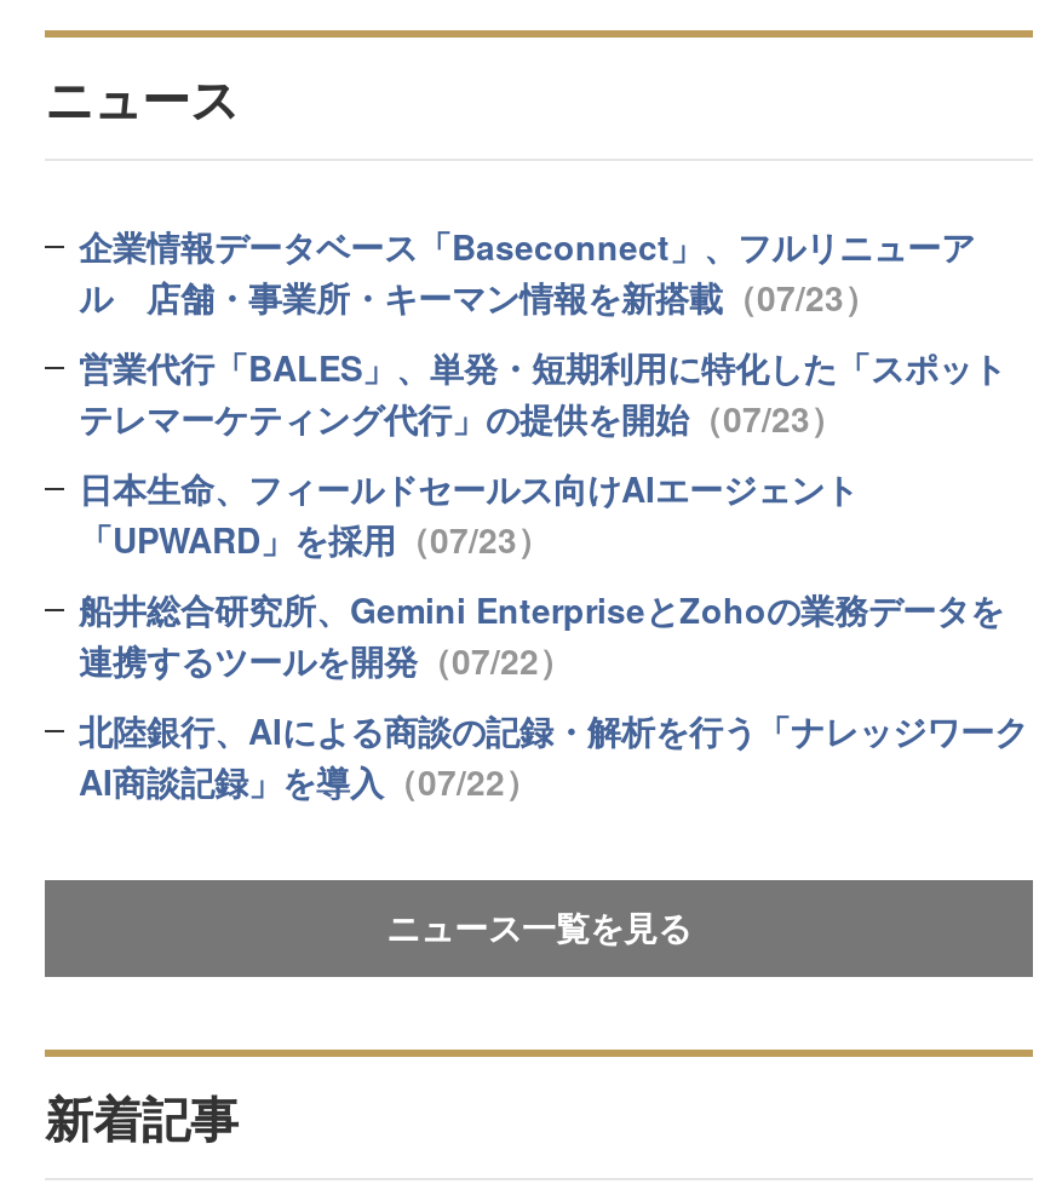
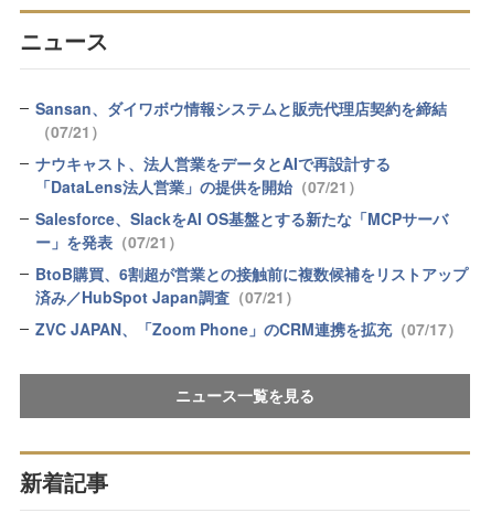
[79,221,1028,805] 企業情報データベース「Baseconnect」、フルリニューア | ル 店舗・事業所・キーマン情報を新搭載（07/23） | 営業代行「BALES」、単発・短期利用に特化した「スポット | テレマーケティング代行」の提供を開始（07/23） | 日本生命、フィールドセールス向けAIエージェント | 「UPWARD」を採用（07/23） | 船井総合研究所、Gemini EnterpriseとZohoの業務データを | 連携するツールを開発（07/22） | 北陸銀行、AIによる商談の記録・解析を行う「ナレッジワーク | AI商談記録」を導入（07/22） -> [35,97,468,340] Sansan、ダイワボウ情報システムと販売代理店契約を締結 | （07/21） | ナウキャスト、法人営業をデータとAIで再設計する | 「DataLens法人営業」の提供を開始（07/21） | Salesforce、SlackをAI OS基盤とする新たな「MCPサーバ | ー」を発表（07/21） | BtoB購買、6割超が営業との接触前に複数候補をリストアップ | 済み／HubSpot Japan調査（07/21） | ZVC JAPAN、「Zoom Phone」のCRM連携を拡充（07/17）

